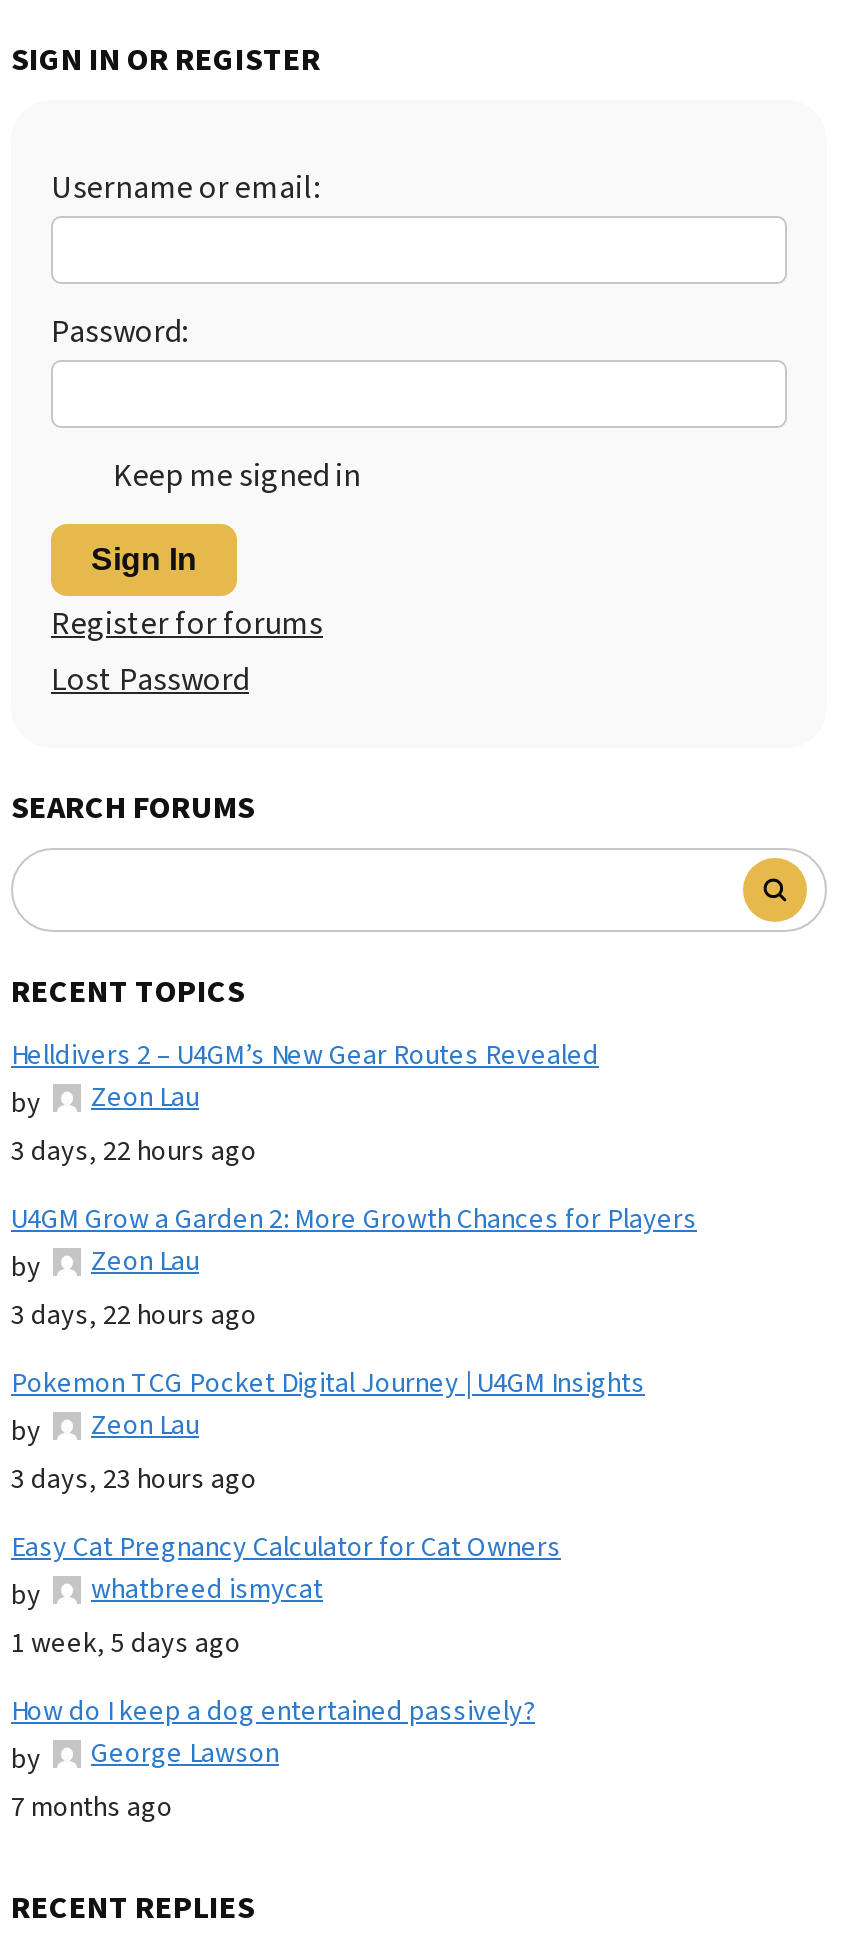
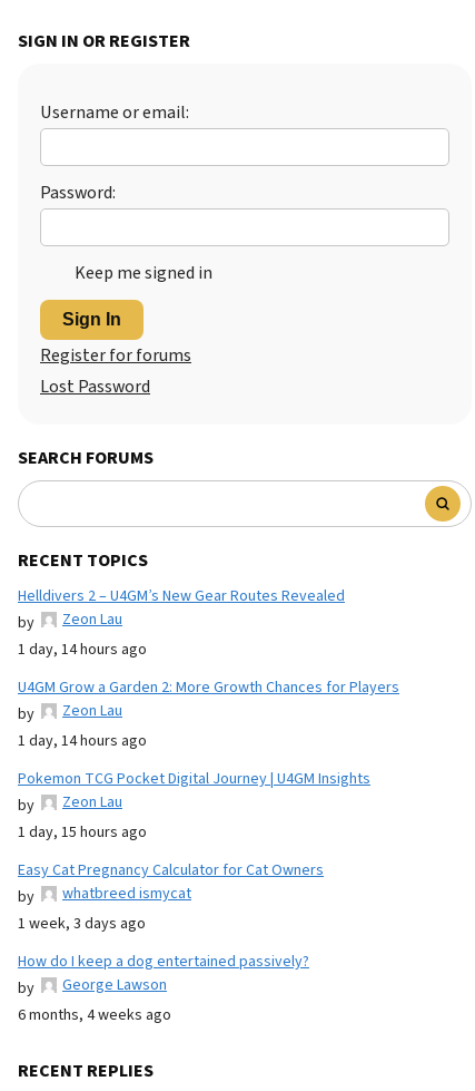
[11,1131,257,1171] 3 days, 22 hours ago -> [18,638,147,661] 1 day, 14 hours ago
[11,1295,257,1335] 3 days, 22 hours ago -> [18,730,147,752] 1 day, 14 hours ago
[11,1459,257,1499] 3 days, 23 hours ago -> [18,821,147,843] 1 day, 15 hours ago
[11,1623,241,1663] 1 week, 5 days ago -> [18,912,146,935] 1 week, 3 days ago
[11,1787,173,1827] 7 months ago -> [18,1004,171,1026] 6 months, 4 weeks ago

